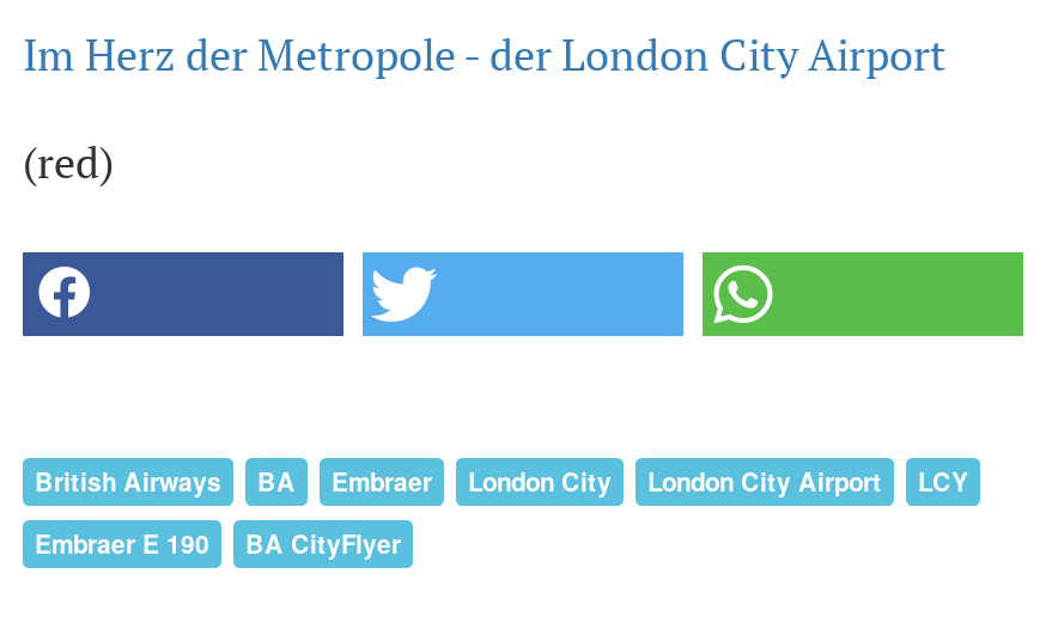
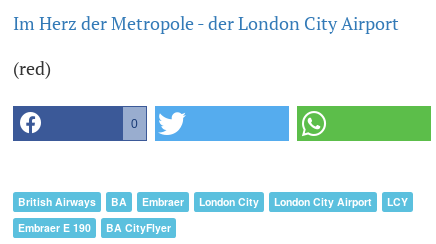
none -> [131,117,138,131] 0

